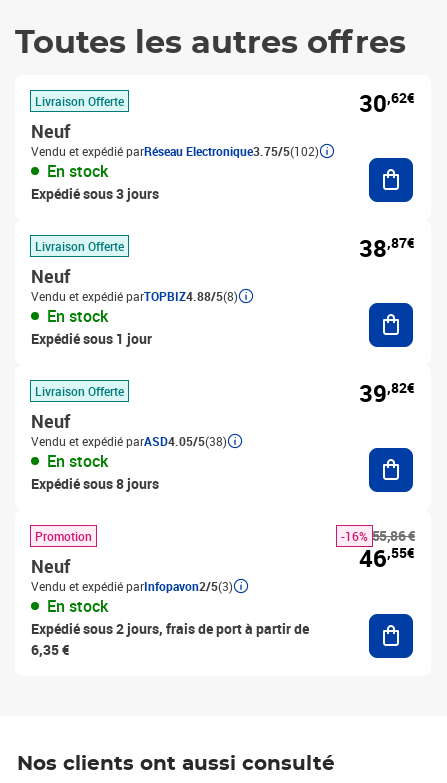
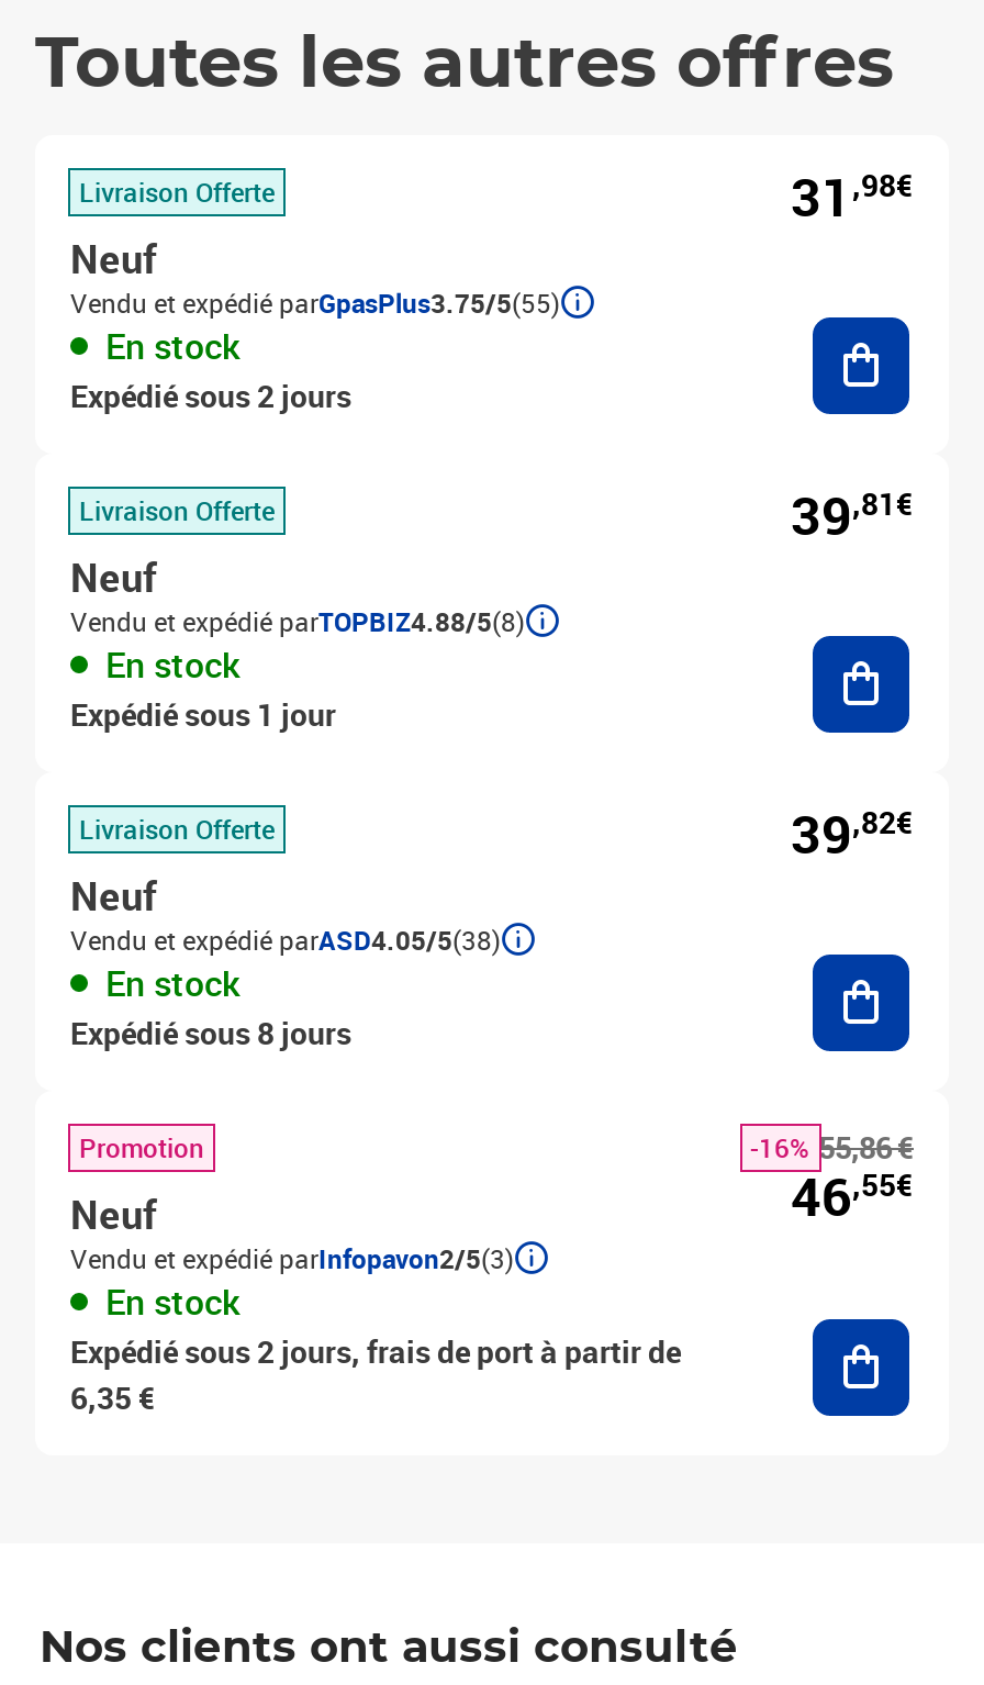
[359,87,415,119] 30,62€ -> [791,161,914,232] 31,98€
[31,143,319,159] Vendu et expédié parRéseau Electronique3.75/5(102) -> [70,284,560,320] Vendu et expédié parGpasPlus3.75/5(55)
[31,184,159,203] Expédié sous 3 jours -> [70,375,351,416] Expédié sous 2 jours
[359,232,415,264] 38,87€ -> [791,480,914,550] 39,81€

